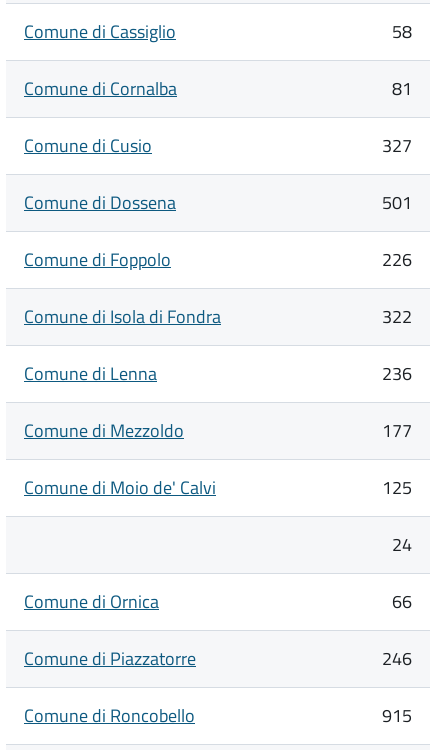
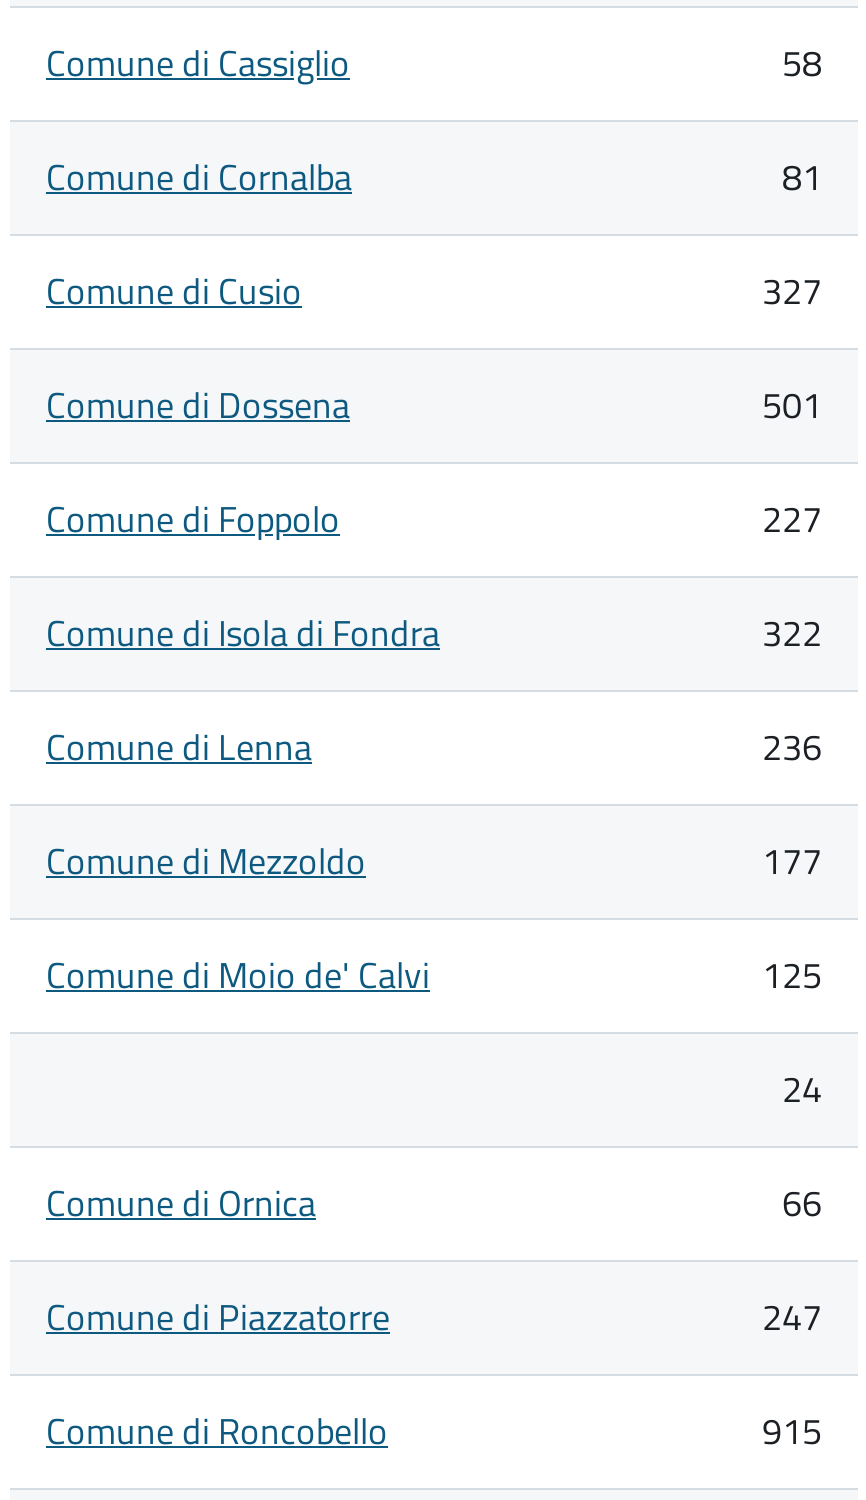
[382,246,412,273] 226 -> [762,492,822,546] 227
[382,645,412,672] 246 -> [762,1290,822,1344] 247

